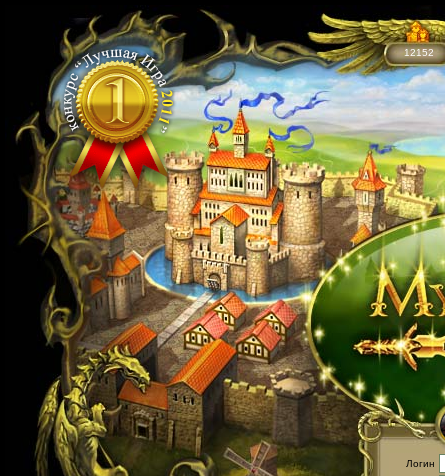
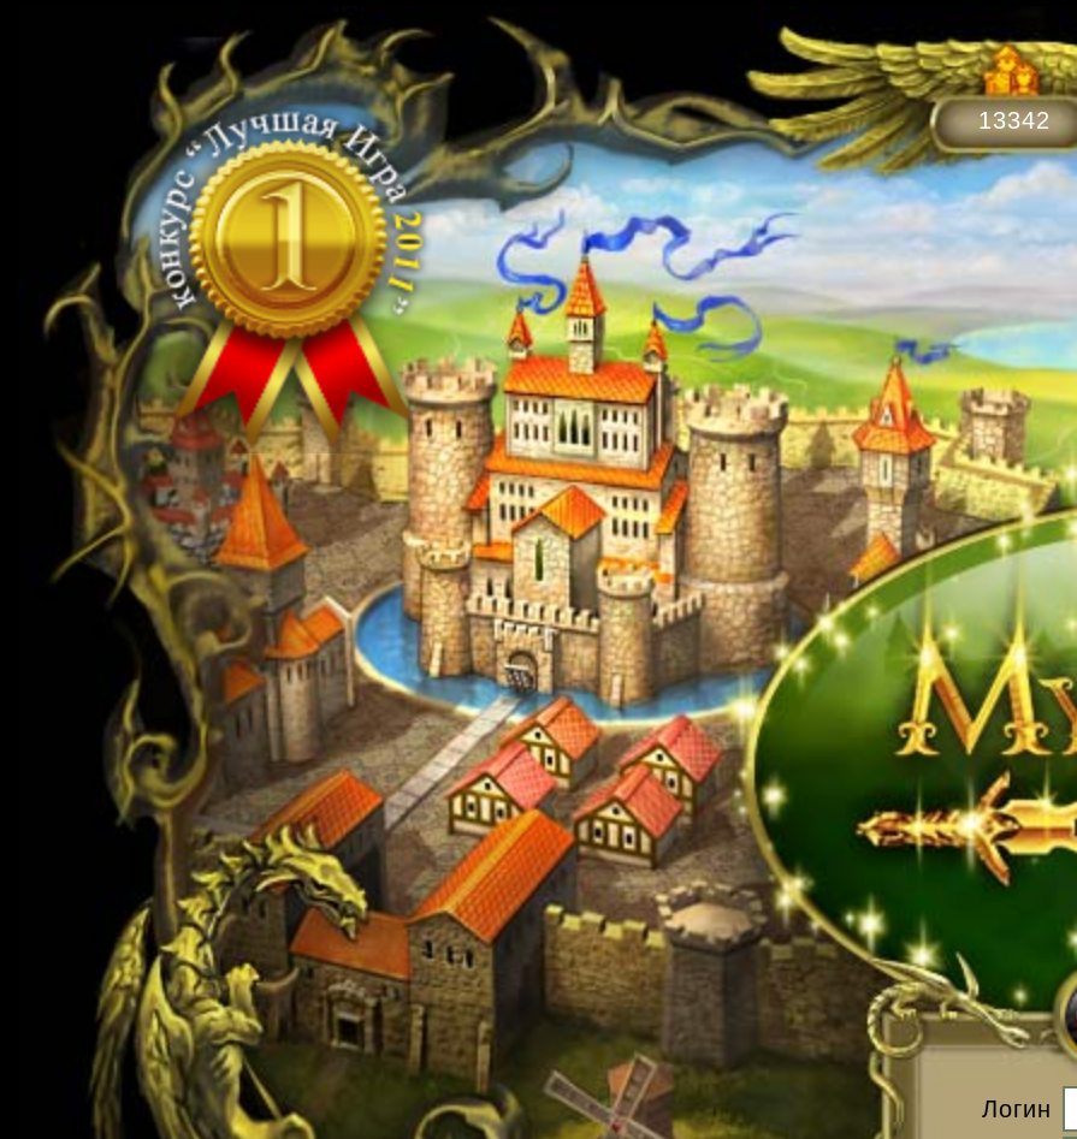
[404,47,434,58] 12152 -> [978,107,1051,134] 13342

